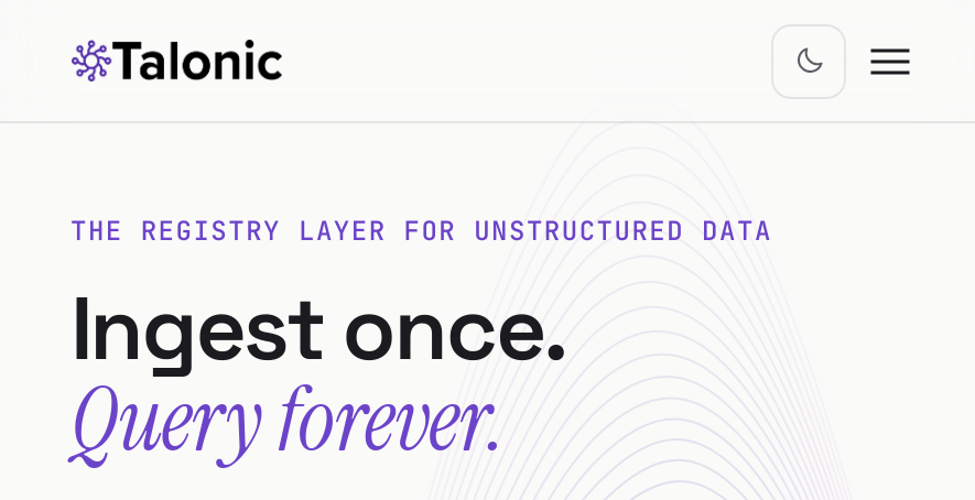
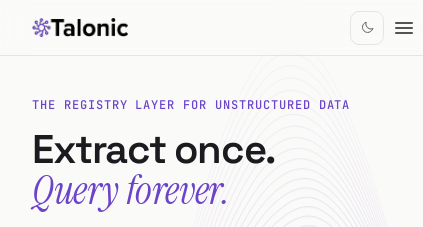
[71,273,565,385] Ingest once. -> [32,124,275,175] Extract once.

